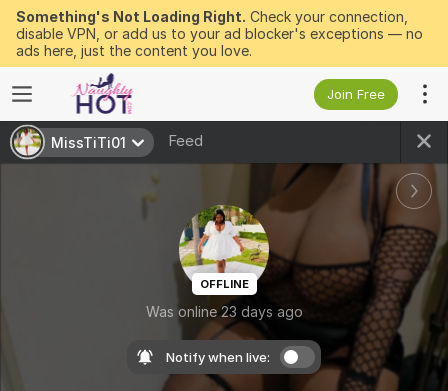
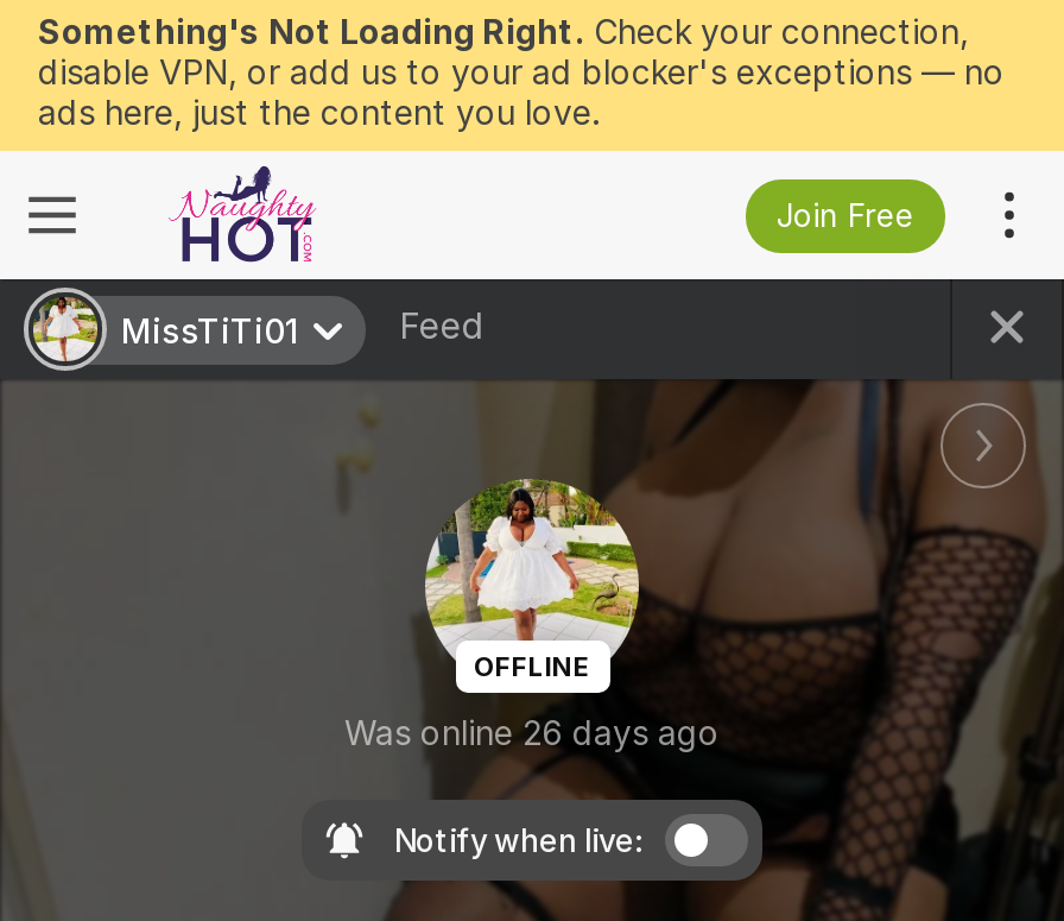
[145,302,302,319] Was online 23 days ago -> [344,711,720,751] Was online 26 days ago

